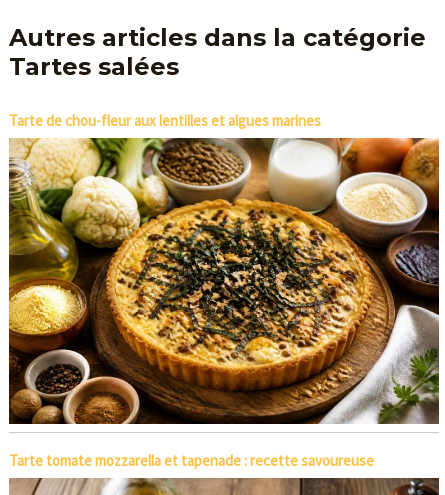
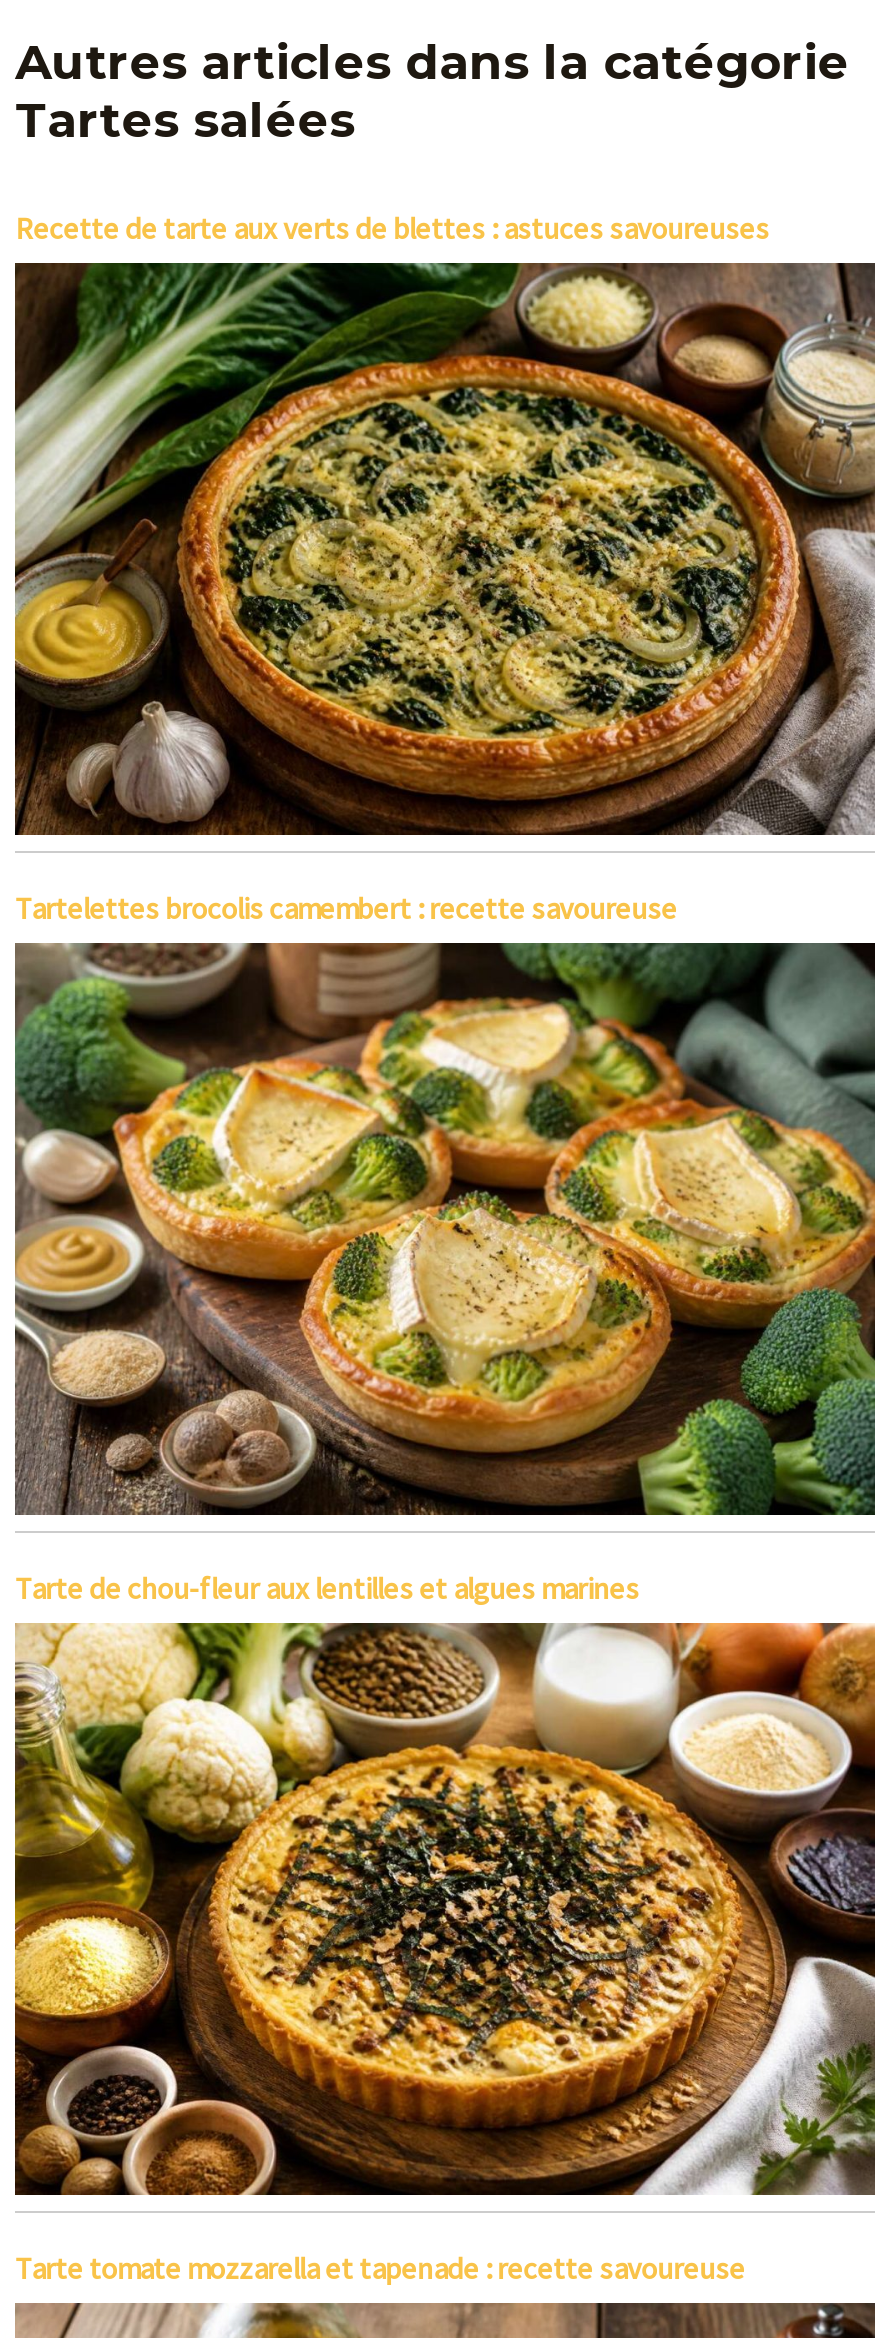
none -> [13,260,877,928] [image] | Tartelettes brocolis camembert : recette savoureuse
none -> [13,942,877,1518] [image]
none -> [15,209,769,247] Recette de tarte aux verts de blettes : astuces savoureuses

